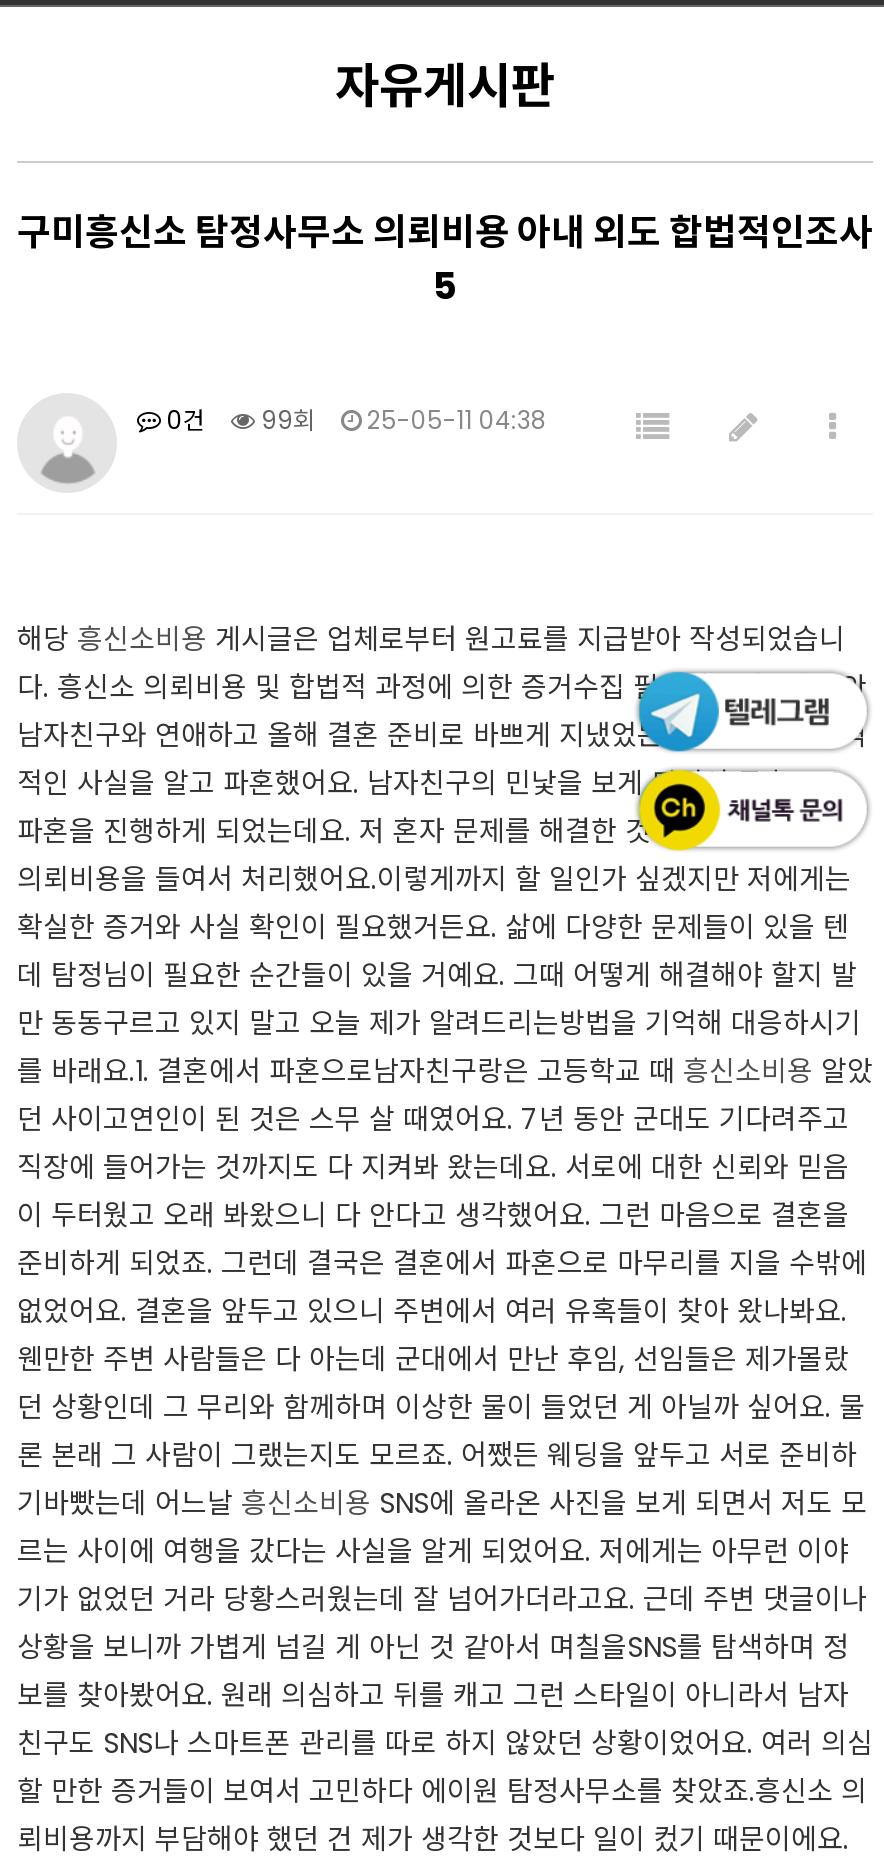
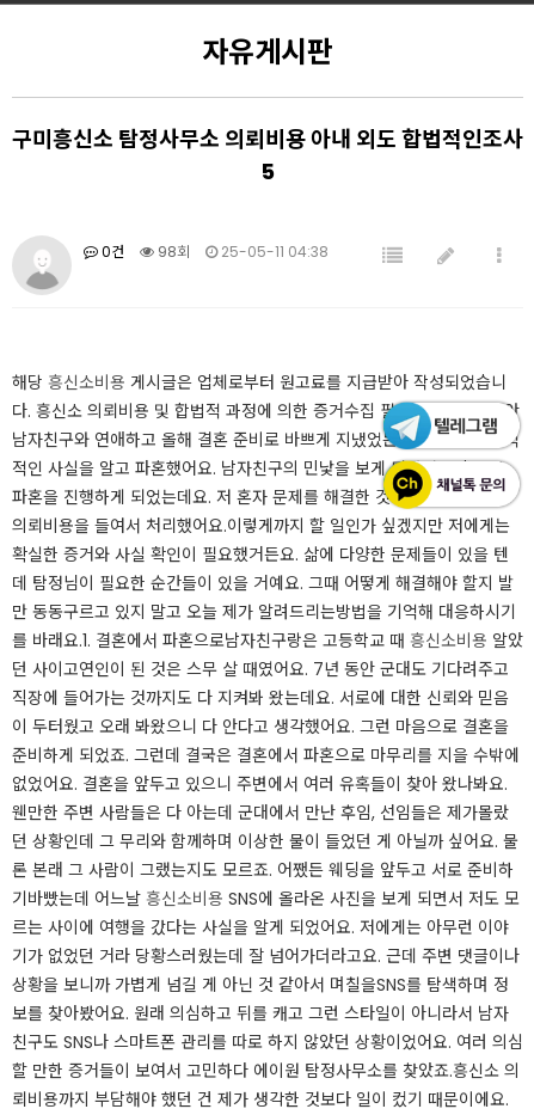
[161,403,547,437] 0건 99회 25-05-11 04:38 -> [98,241,329,262] 0건 98회 25-05-11 04:38

